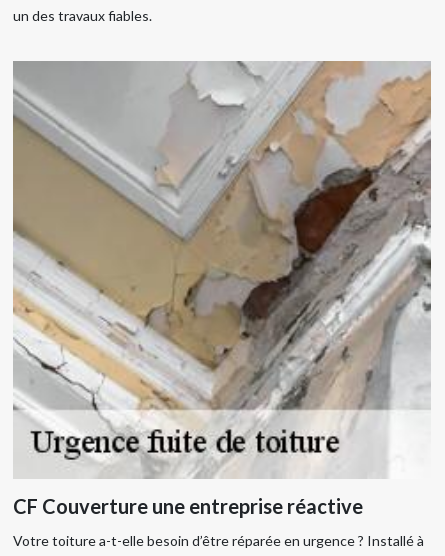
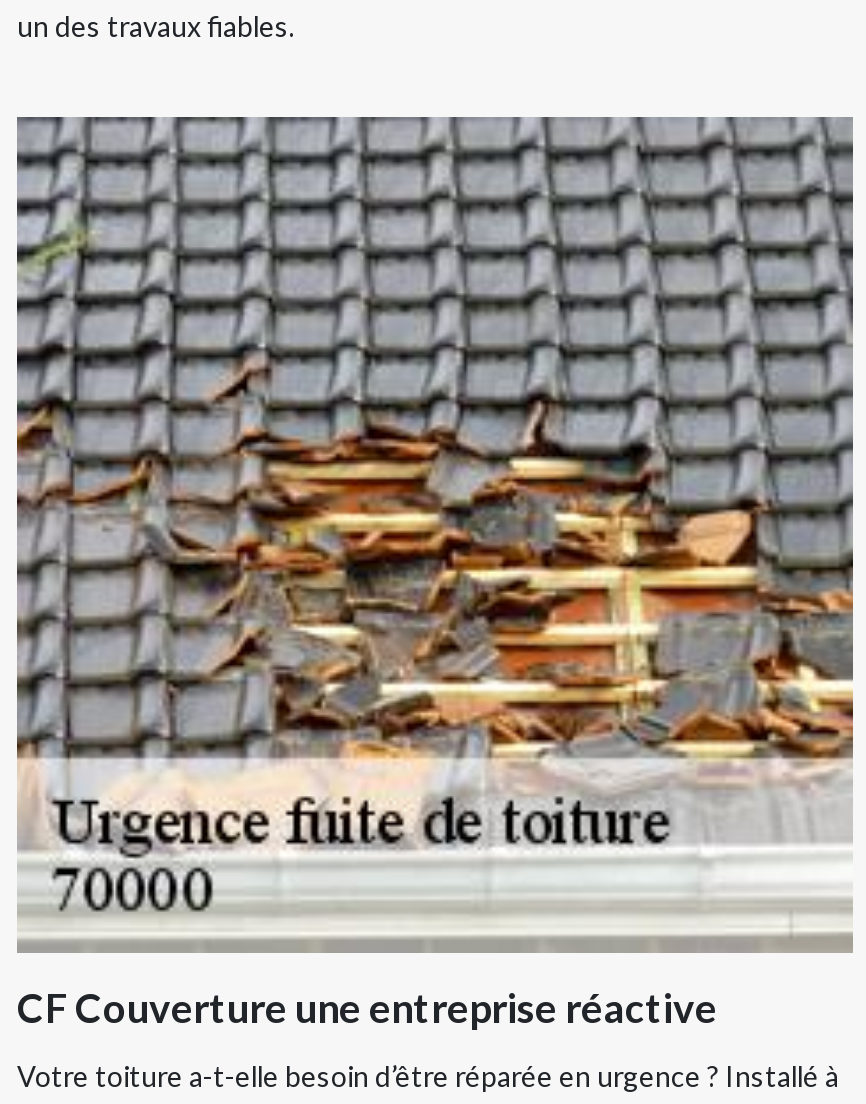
[12,61,432,479] [image] -> [15,117,855,953] [image]

